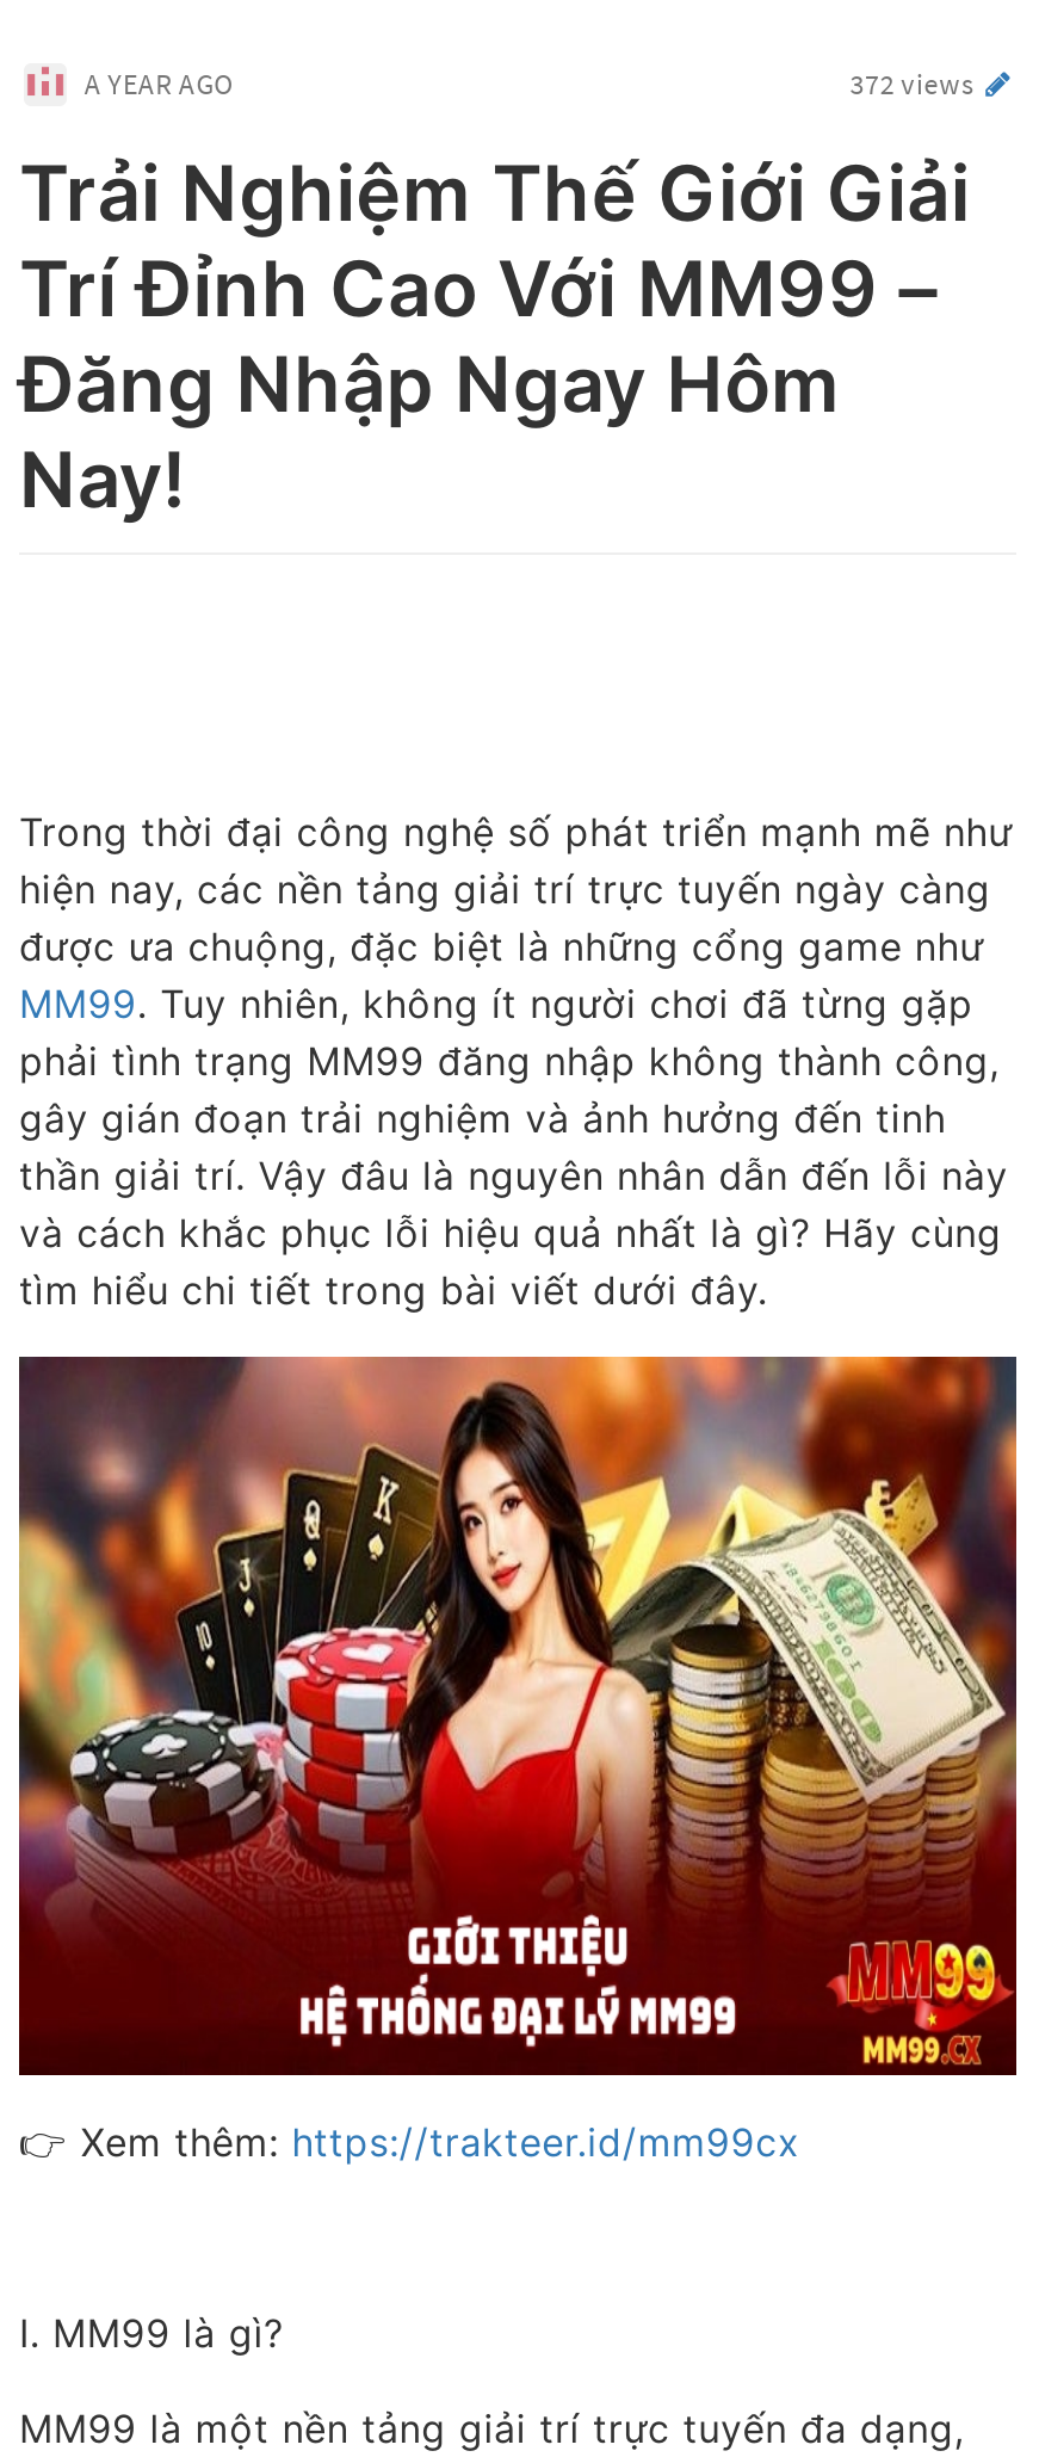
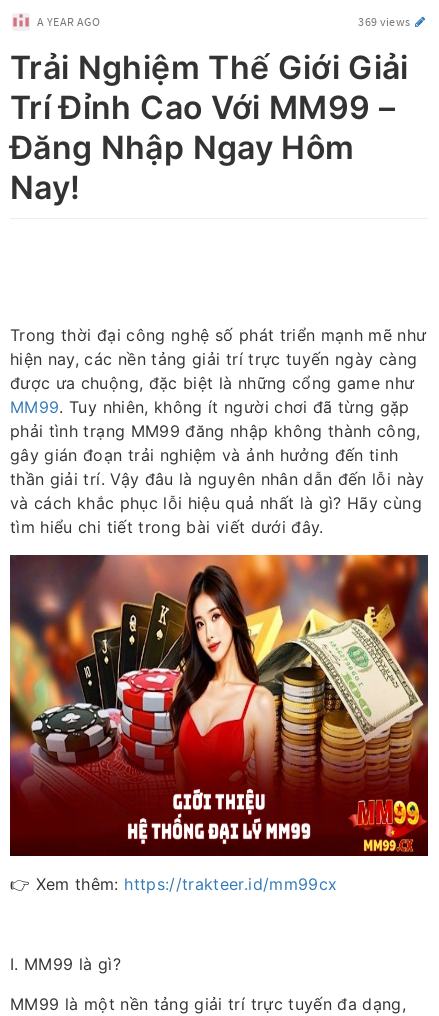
[850,66,980,101] 372 views -> [358,14,413,29] 369 views

